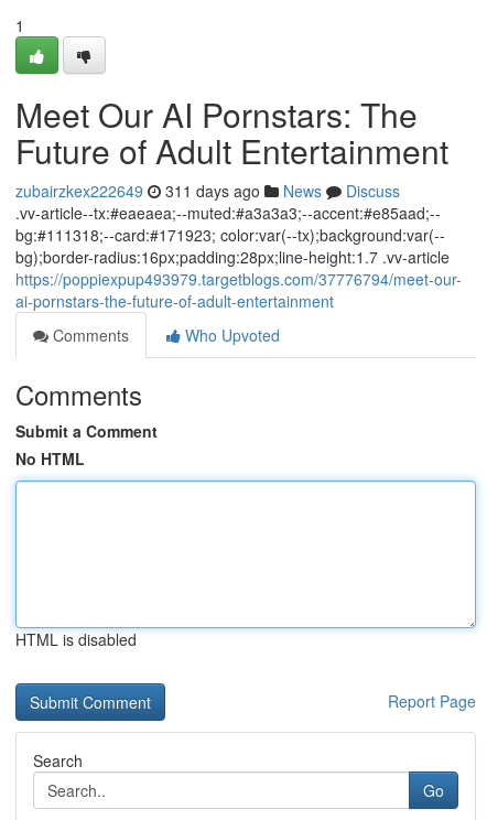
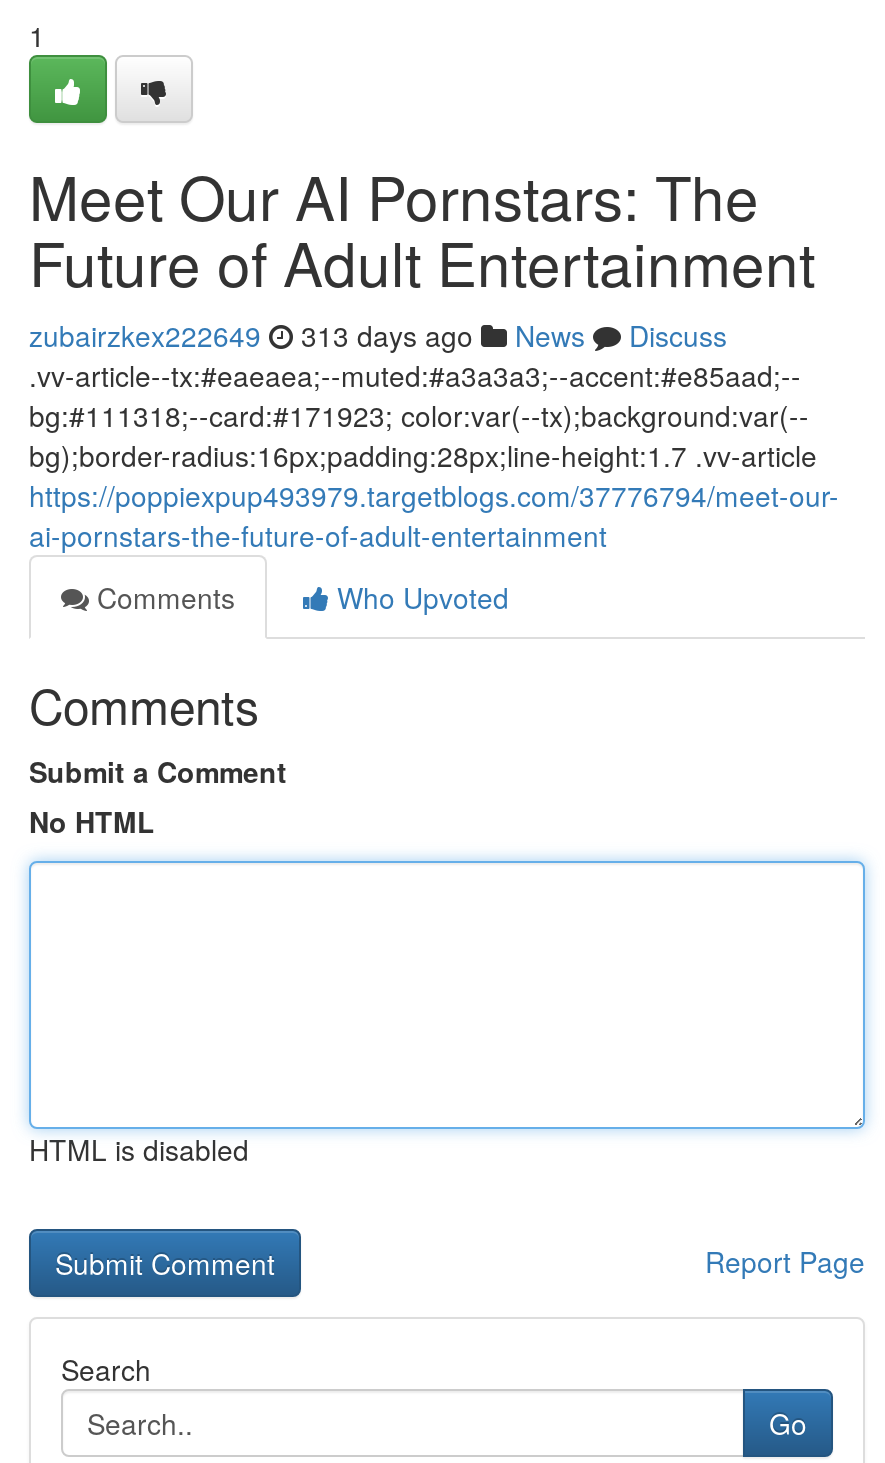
[15,180,400,202] zubairzkex222649 311 days ago News Discuss -> [29,315,727,355] zubairzkex222649 313 days ago News Discuss

